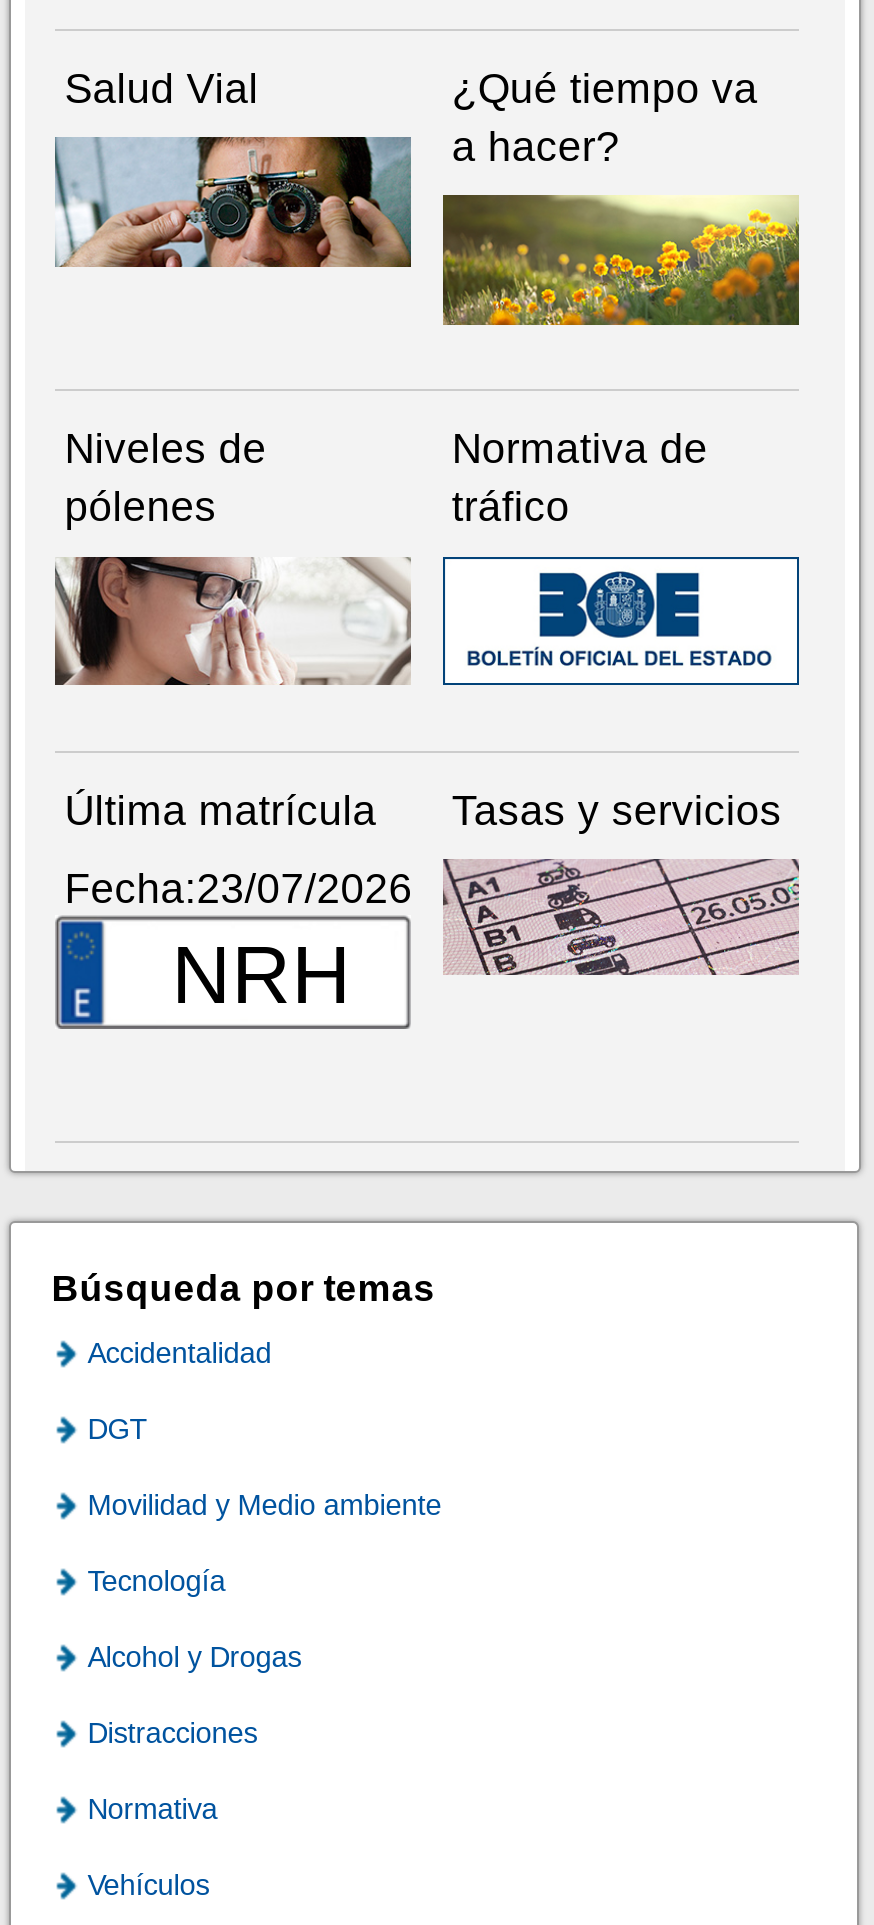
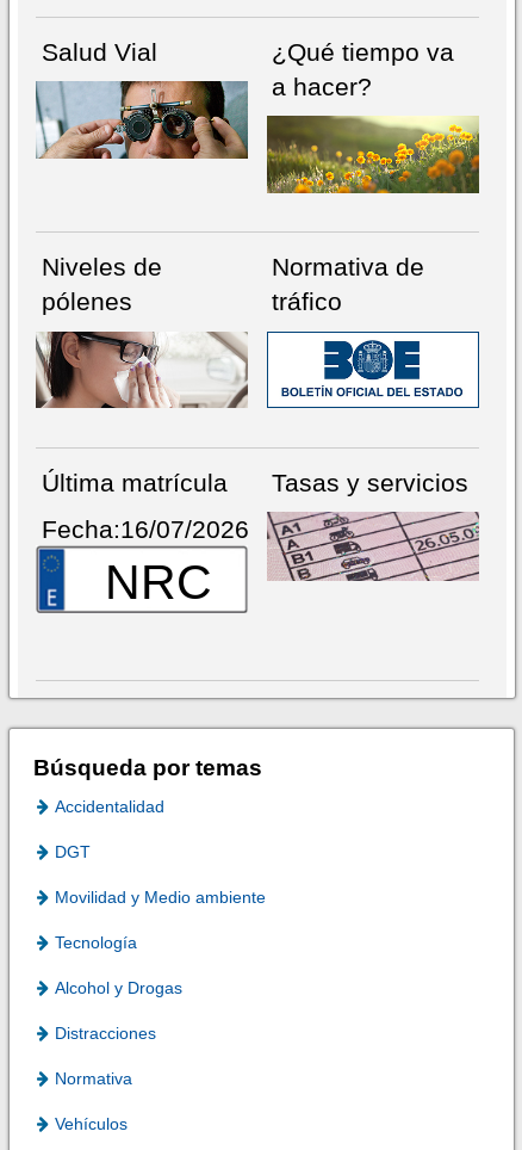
[64,866,412,1022] Fecha:23/07/2026 | NRH -> [41,516,249,609] Fecha:16/07/2026 | NRC

